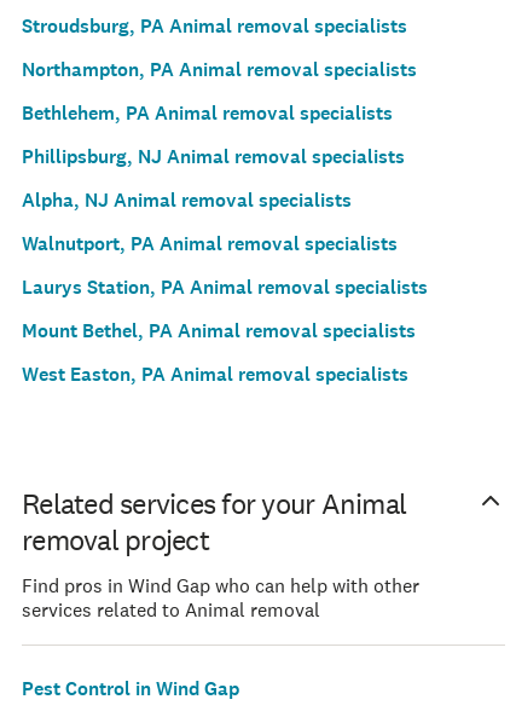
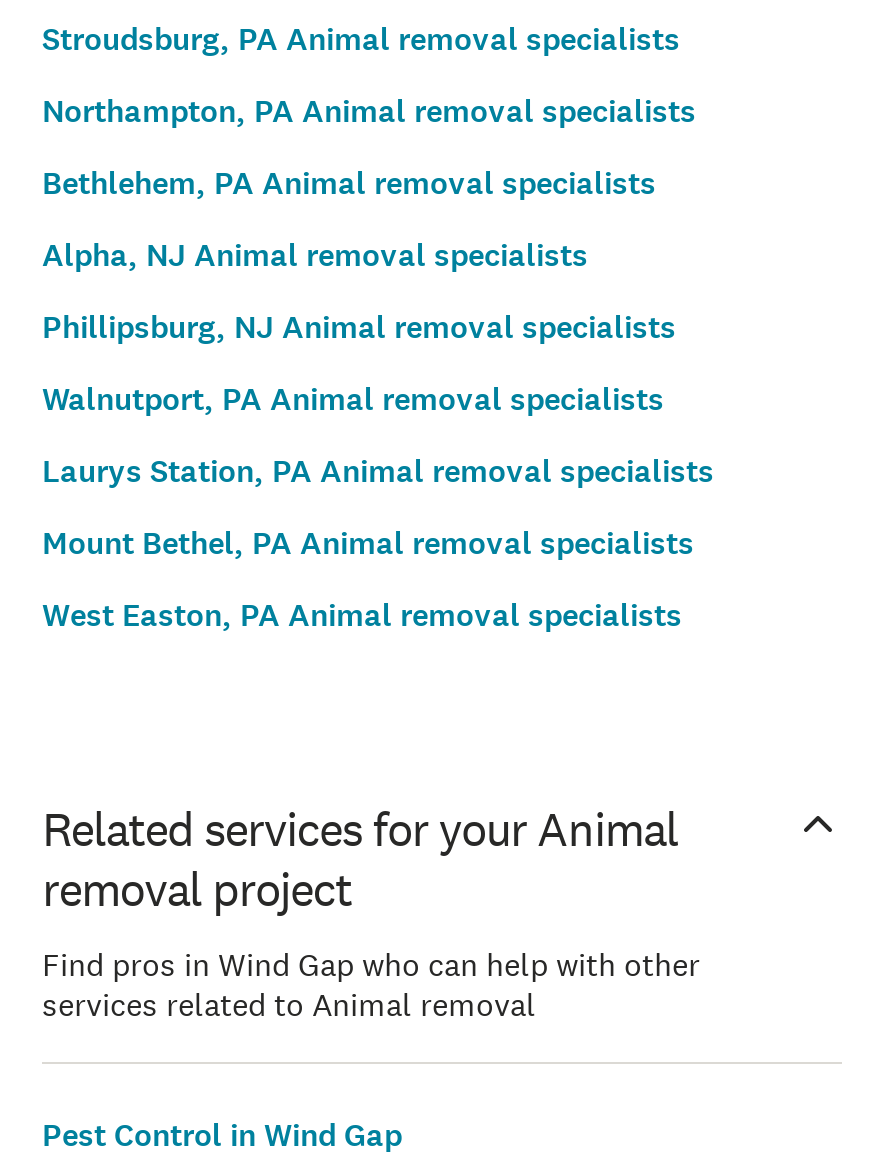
moved [22,144,405,170] -> [42,307,676,349]: Phillipsburg, NJ Animal removal specialists
moved [22,188,352,213] -> [42,235,588,277]: Alpha, NJ Animal removal specialists

